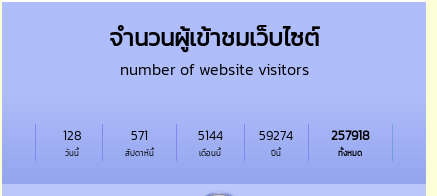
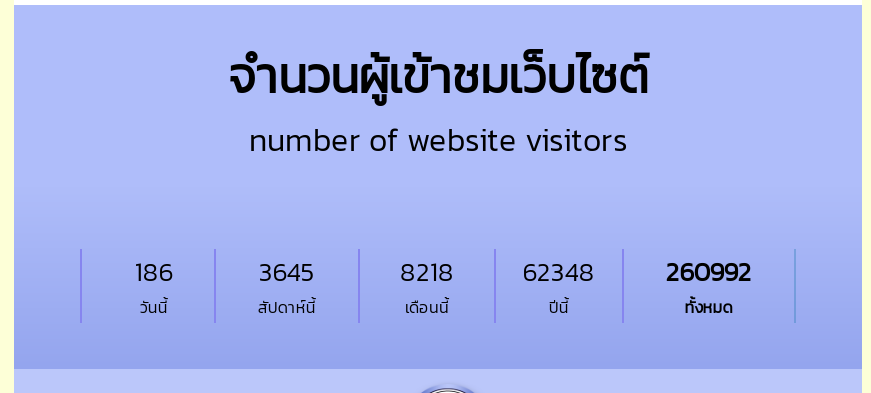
[63,126,82,145] 128 -> [135,253,173,291] 186
[131,126,148,145] 571 -> [259,253,315,291] 3645
[198,126,223,145] 5144 -> [400,253,454,291] 8218
[259,126,293,145] 59274 -> [523,253,595,291] 62348
[331,126,370,145] 257918 -> [666,253,752,291] 260992

